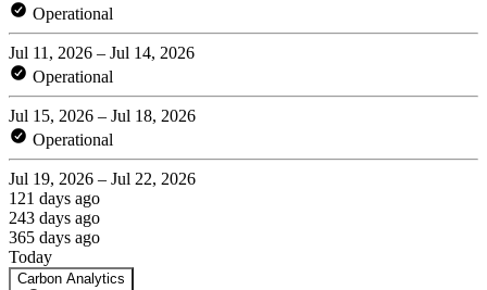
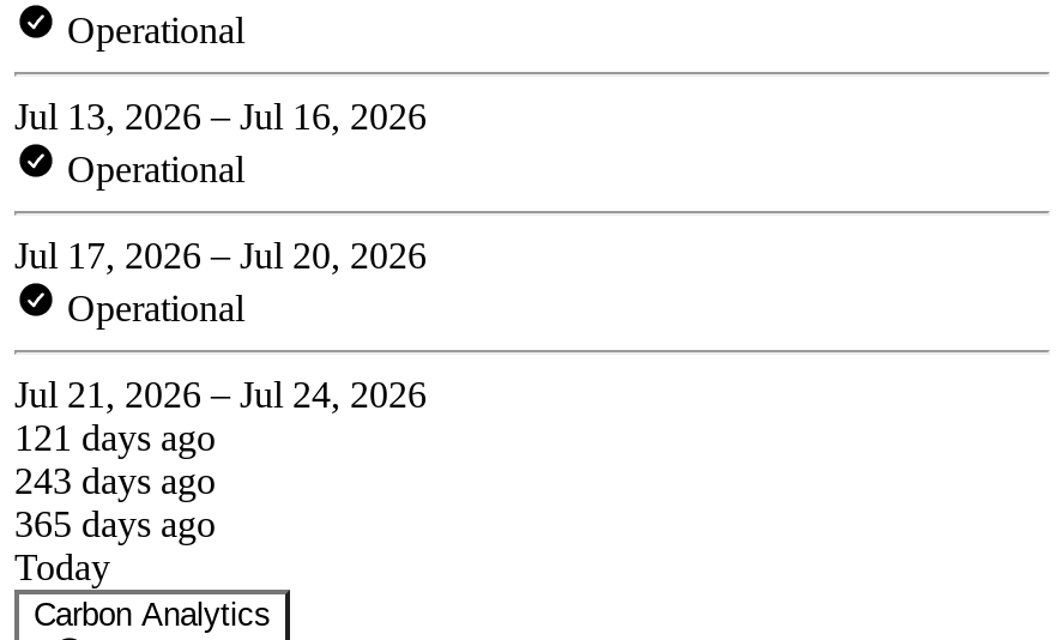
[9,43,195,62] Jul 11, 2026 – Jul 14, 2026 -> [14,96,427,136] Jul 13, 2026 – Jul 16, 2026
[9,106,196,125] Jul 15, 2026 – Jul 18, 2026 -> [14,235,427,275] Jul 17, 2026 – Jul 20, 2026
[9,169,196,188] Jul 19, 2026 – Jul 22, 2026 -> [14,374,427,414] Jul 21, 2026 – Jul 24, 2026

